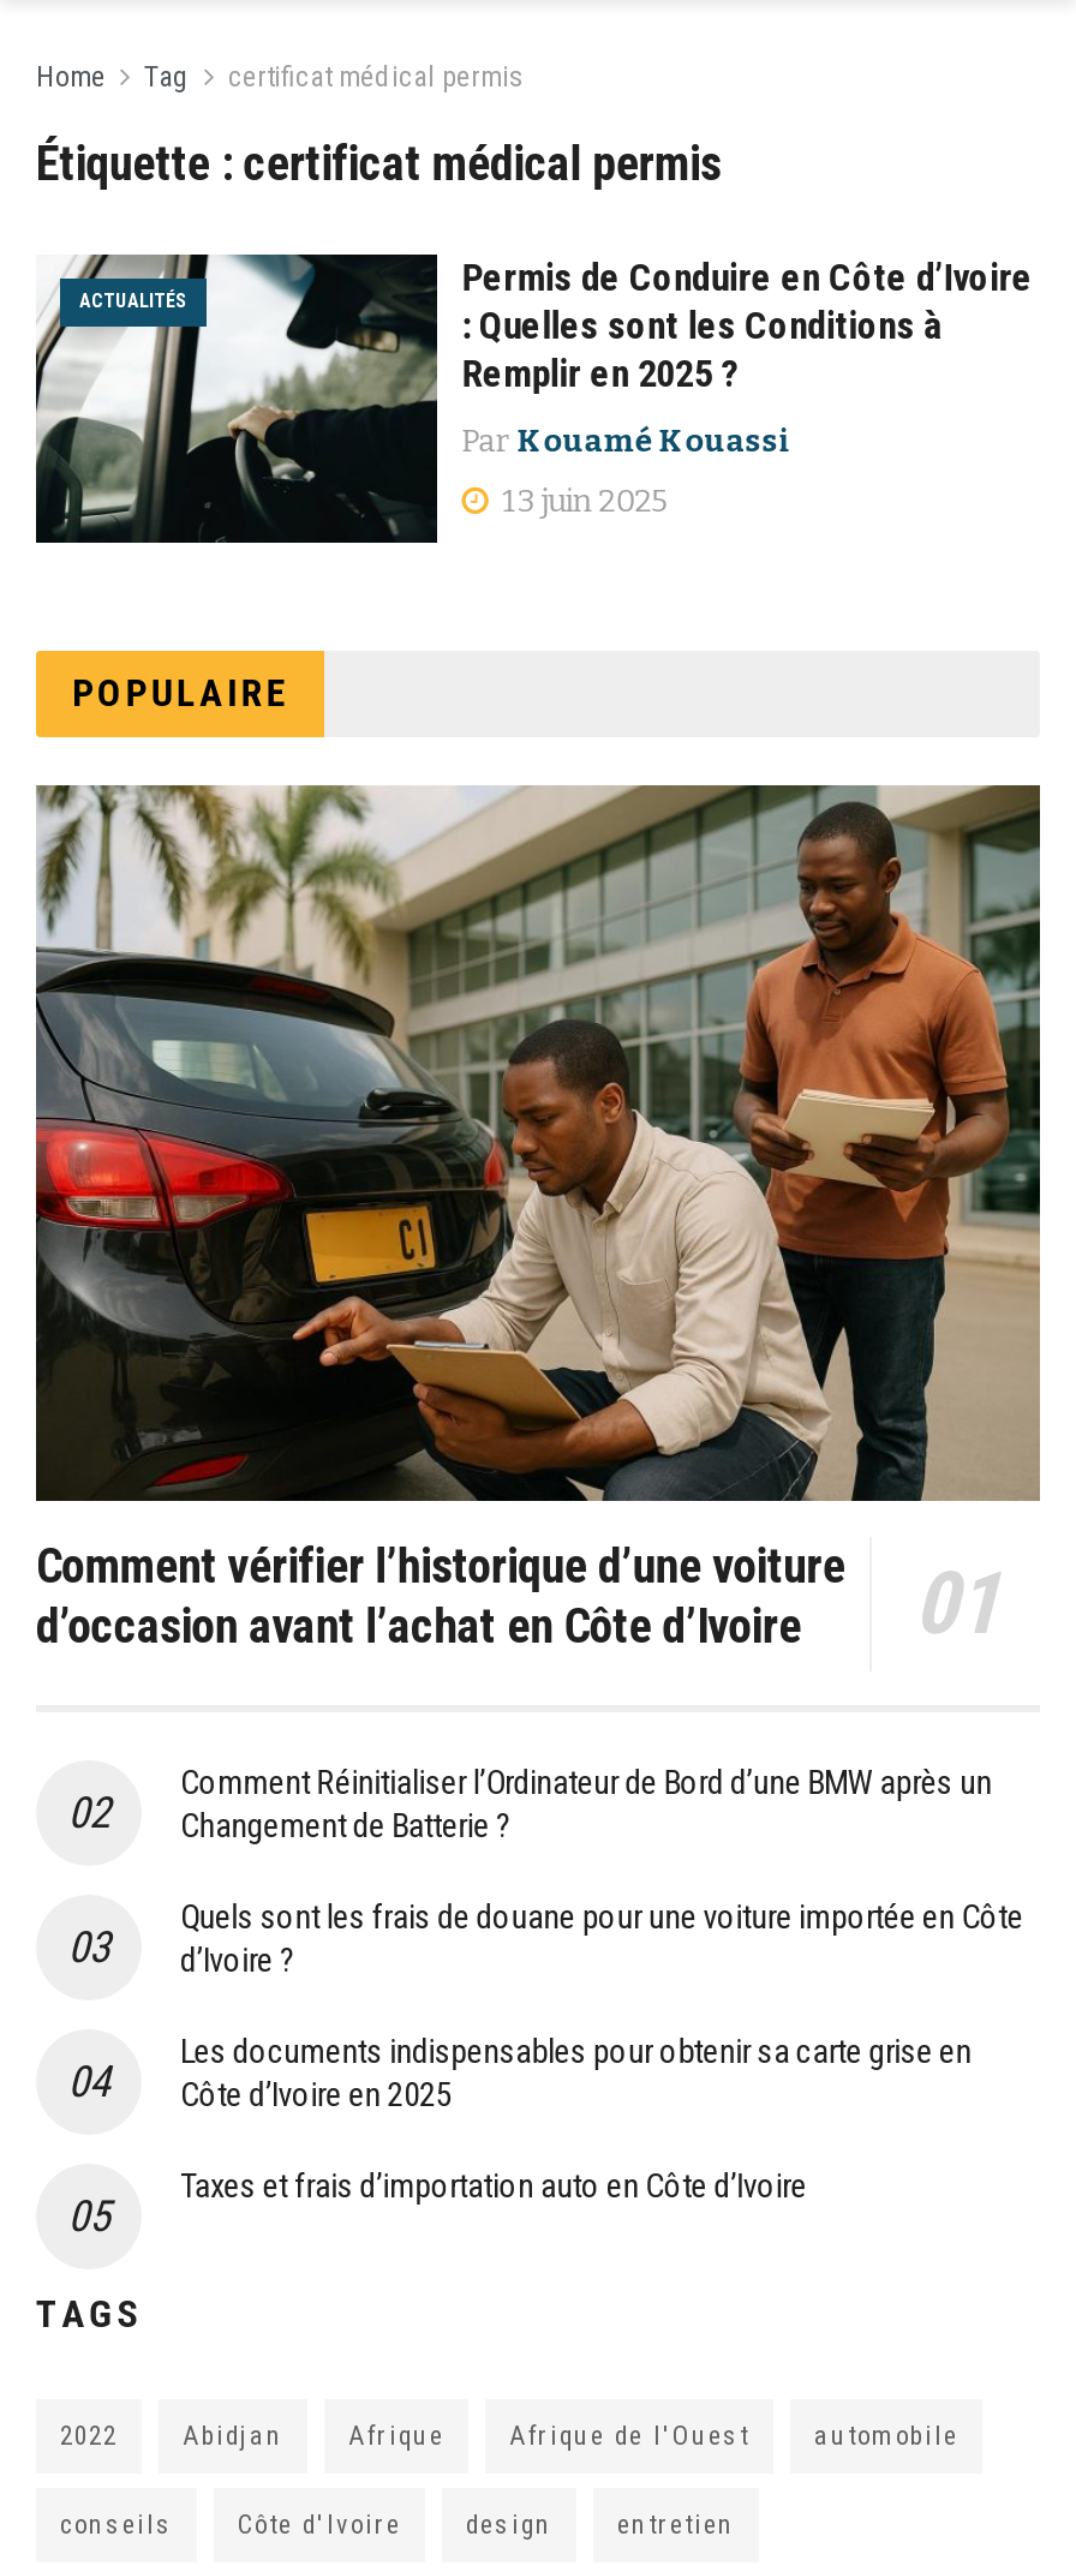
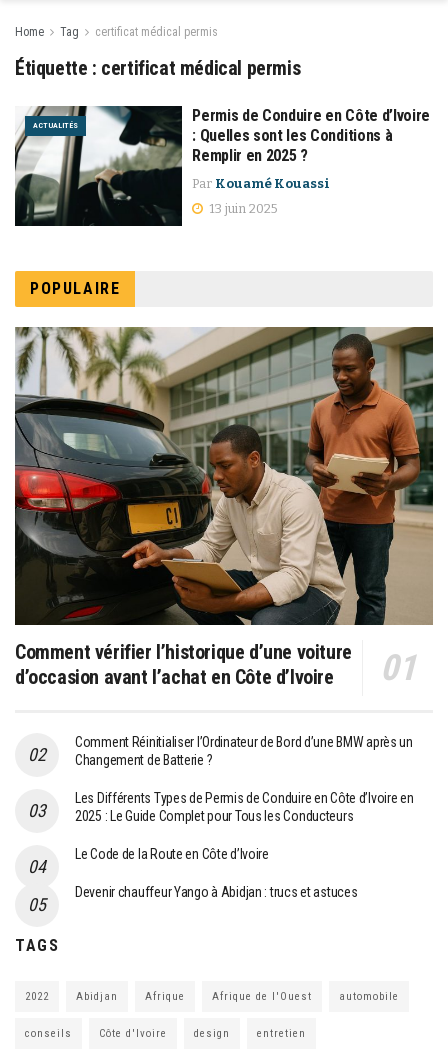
[180,1898,1023,1980] Quels sont les frais de douane pour une voiture importée en Côte | d’Ivoire ? -> [75,790,414,824] Les Différents Types de Permis de Conduire en Côte d’Ivoire en | 2025 : Le Guide Complet pour Tous les Conducteurs
[180,2033,972,2114] Les documents indispensables pour obtenir sa carte grise en | Côte d’Ivoire en 2025 -> [75,846,269,862] Le Code de la Route en Côte d’Ivoire
[180,2167,807,2206] Taxes et frais d’importation auto en Côte d’Ivoire -> [75,884,357,900] Devenir chauffeur Yango à Abidjan : trucs et astuces

